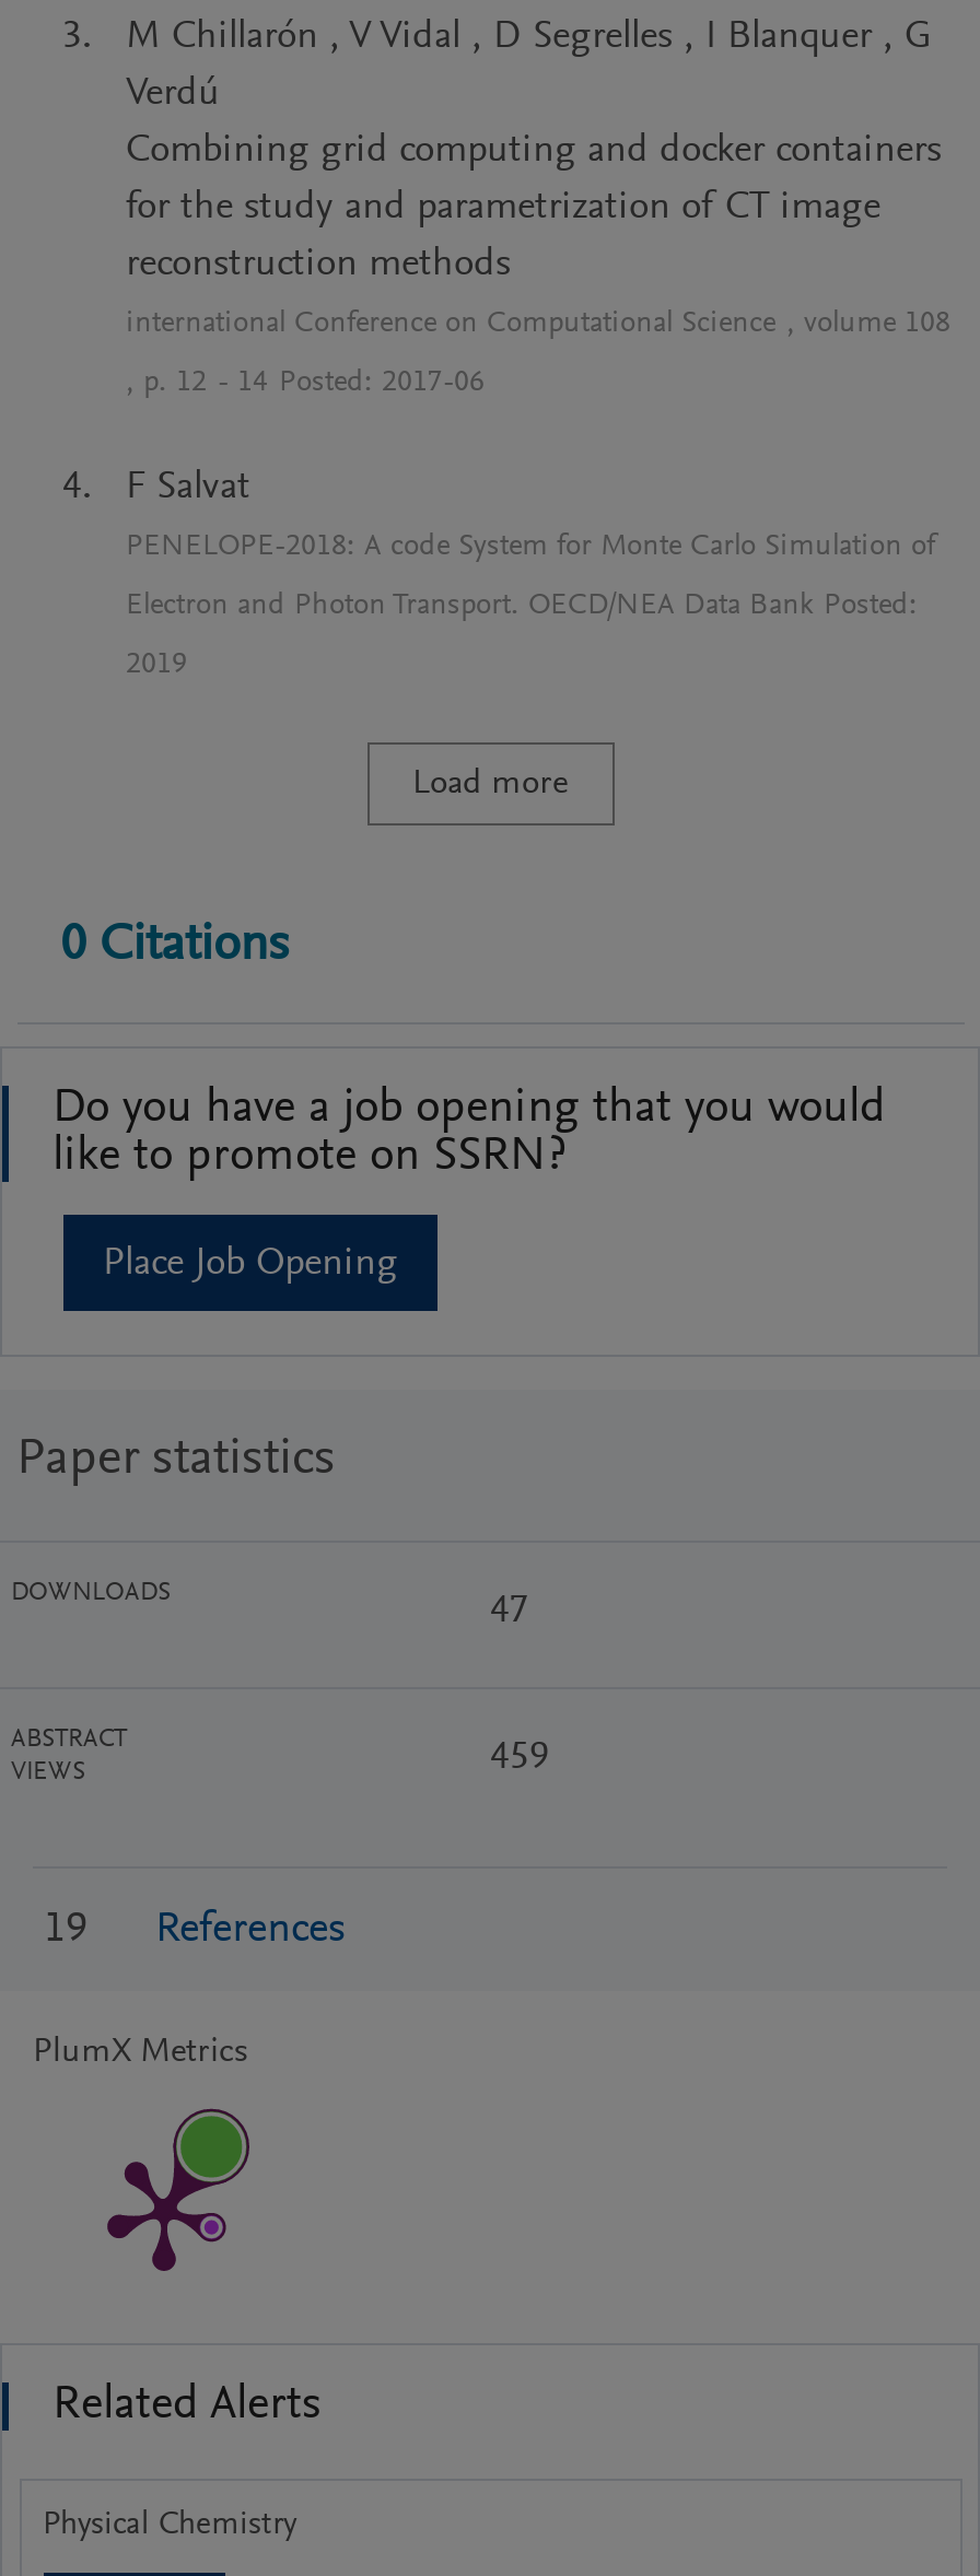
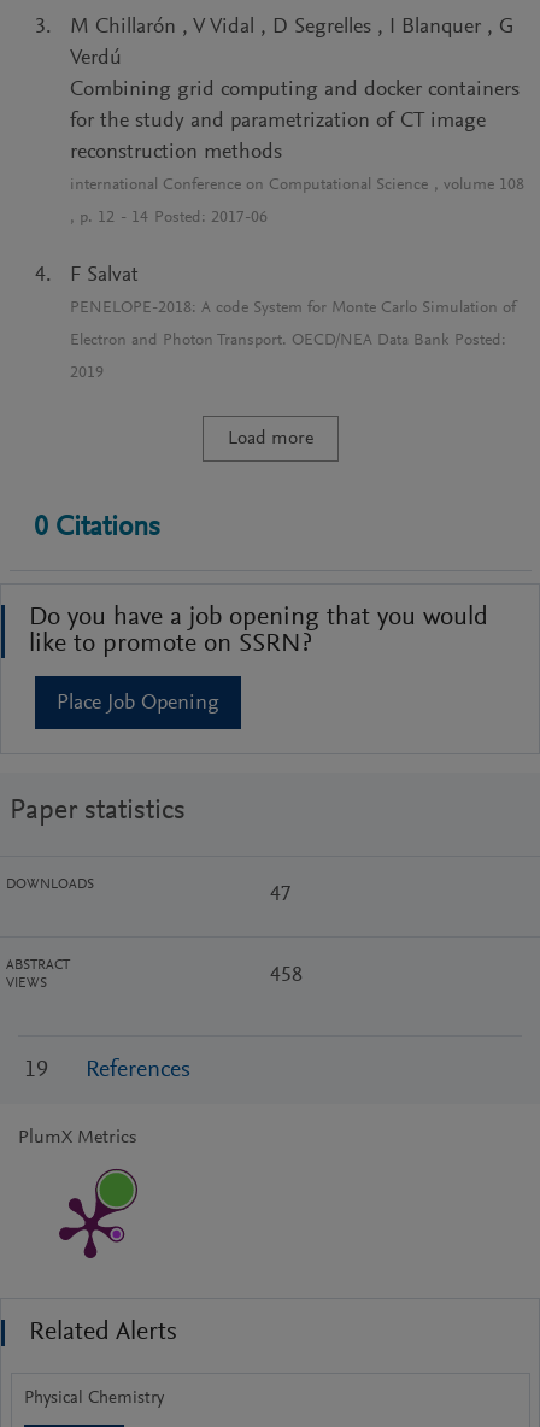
[490,1740,549,1779] 459 -> [270,965,303,987] 458

